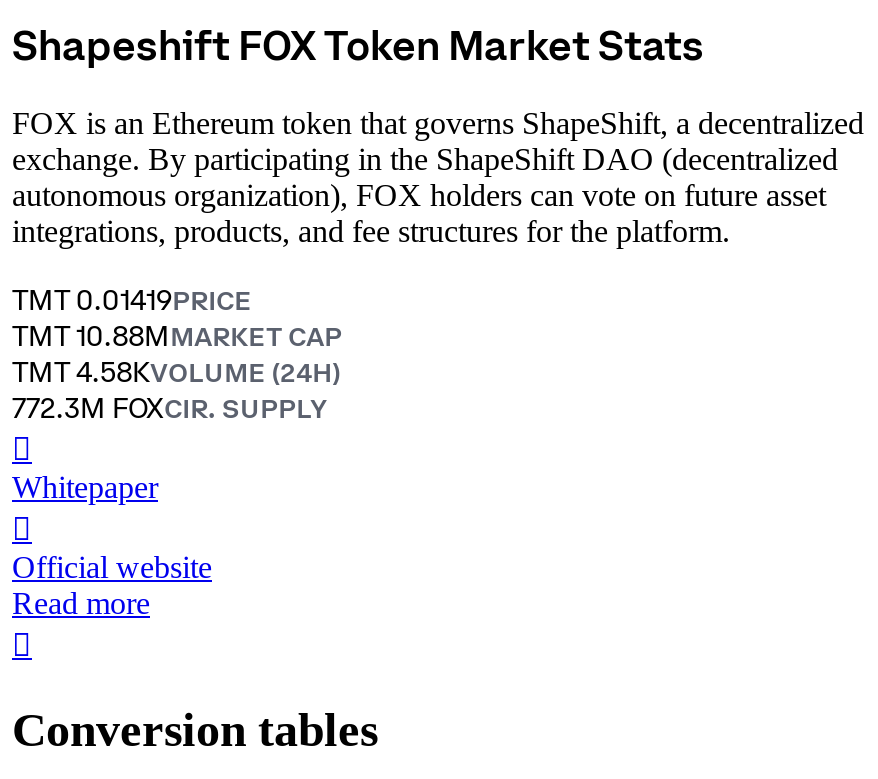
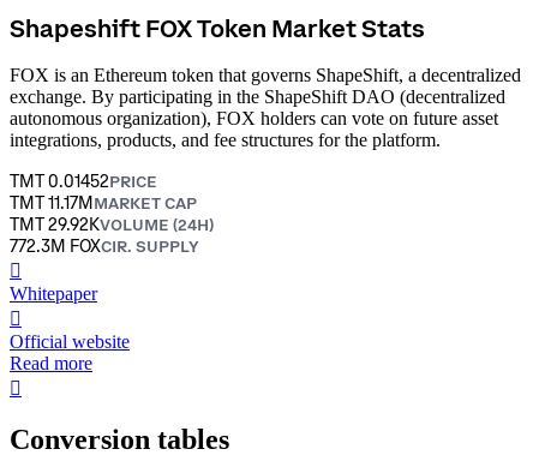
[12,281,252,317] TMT 0.01419PRICE -> [10,170,157,191] TMT 0.01452PRICE
[12,317,342,353] TMT 10.88MMARKET CAP -> [10,191,197,213] TMT 11.17MMARKET CAP
[12,353,340,389] TMT 4.58KVOLUME (24H) -> [10,213,214,235] TMT 29.92KVOLUME (24H)

